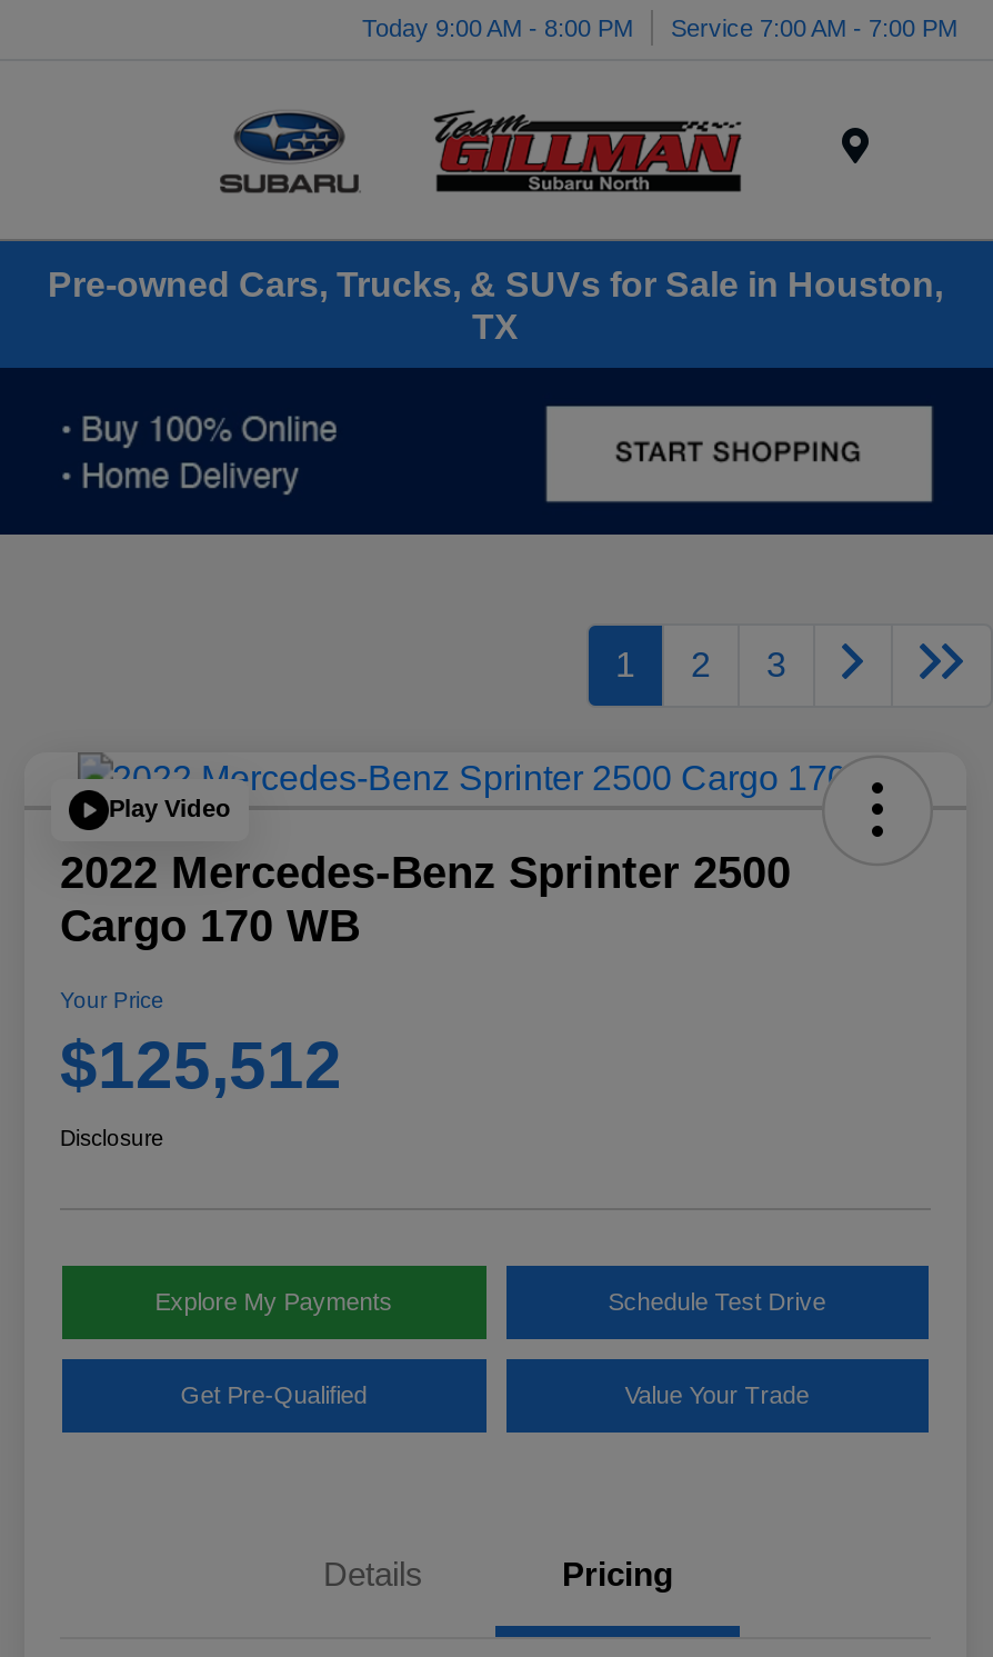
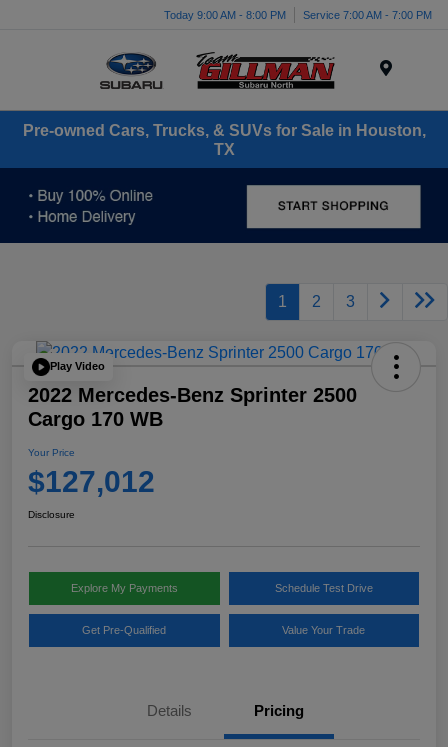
[60,1028,342,1101] $125,512 -> [28,465,155,498] $127,012

